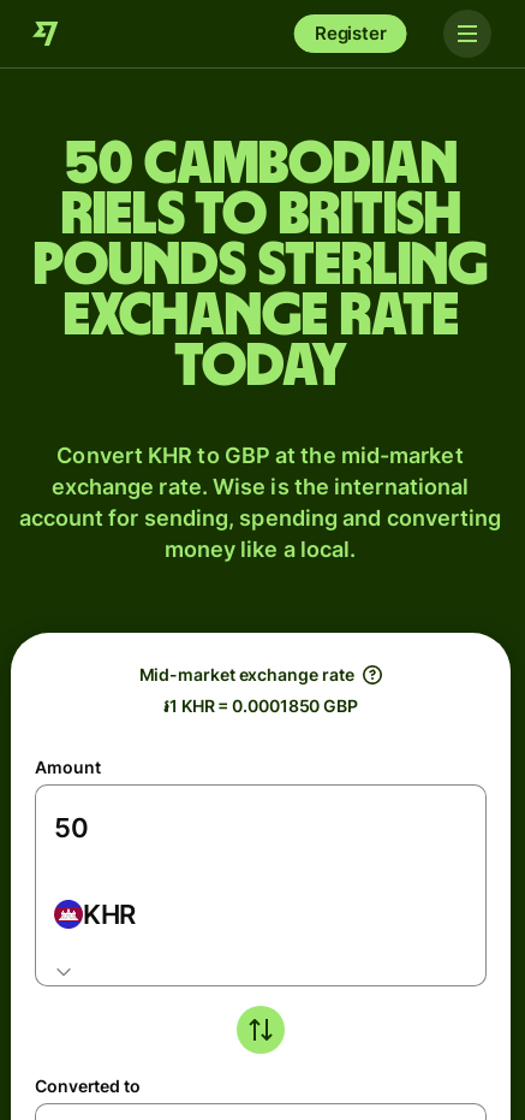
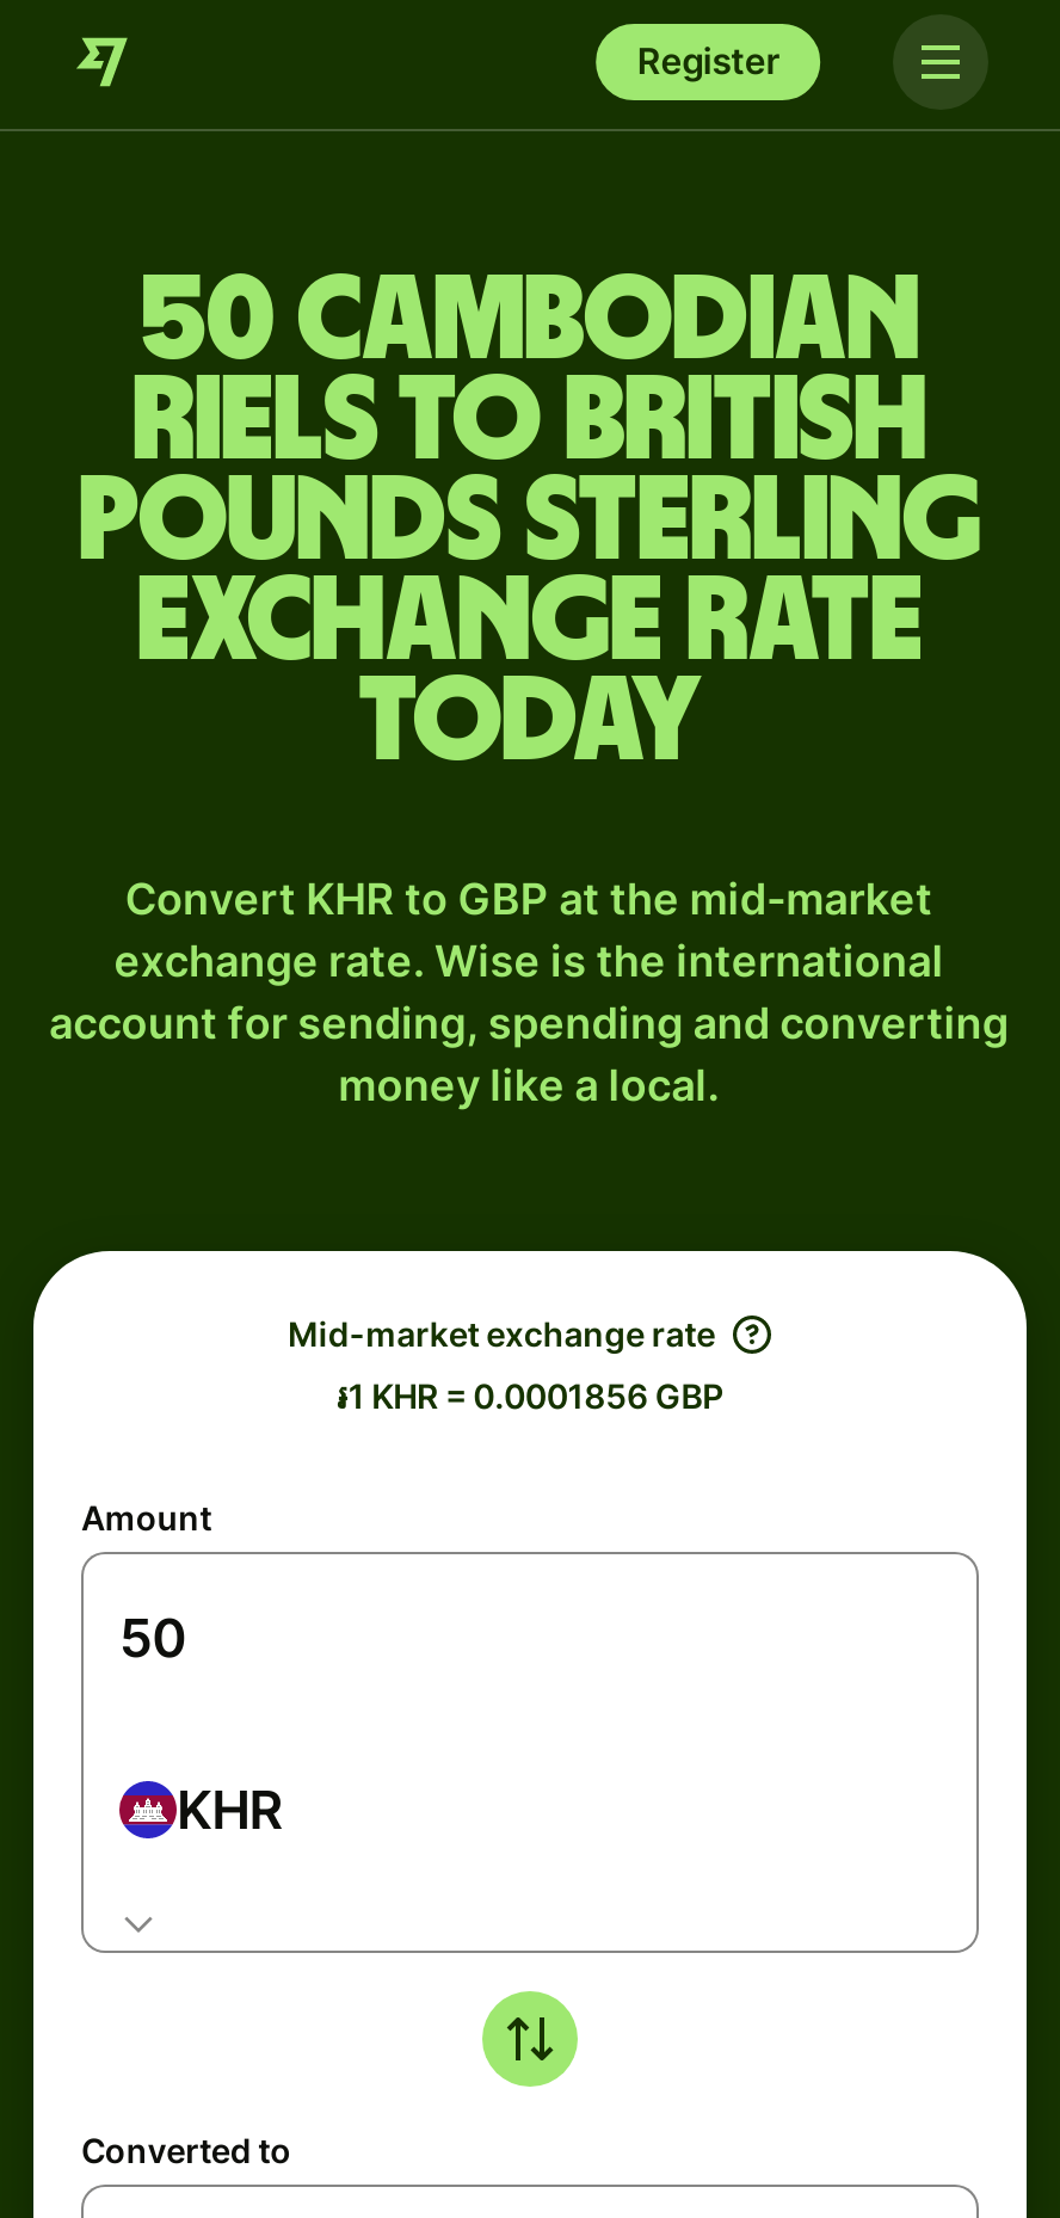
[163,695,358,716] ៛1 KHR = 0.0001850 GBP -> [336,1375,724,1416] ៛1 KHR = 0.0001856 GBP

